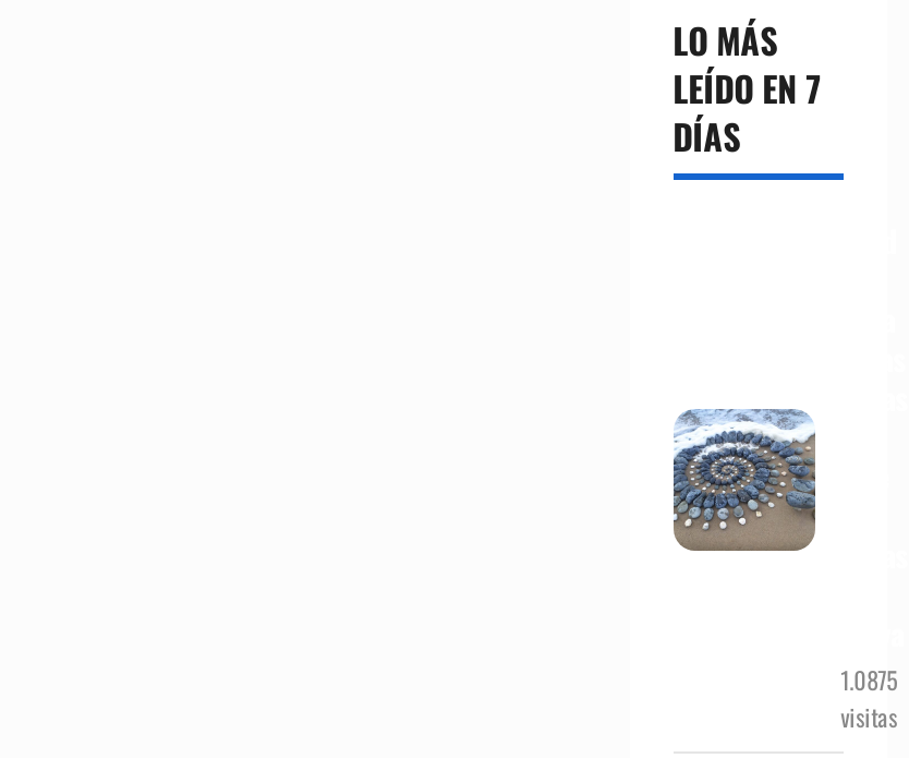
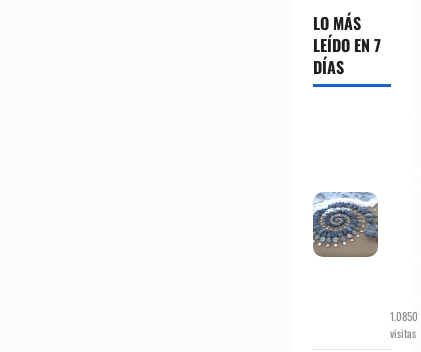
[841,662,897,697] 1.0875 -> [390,308,418,324] 1.0850

